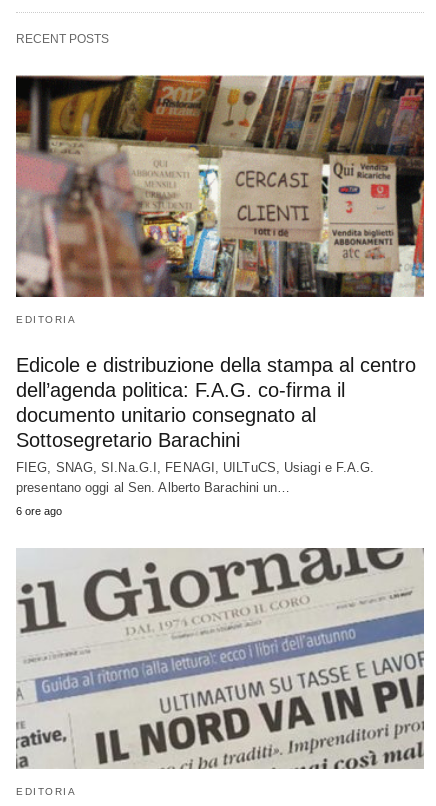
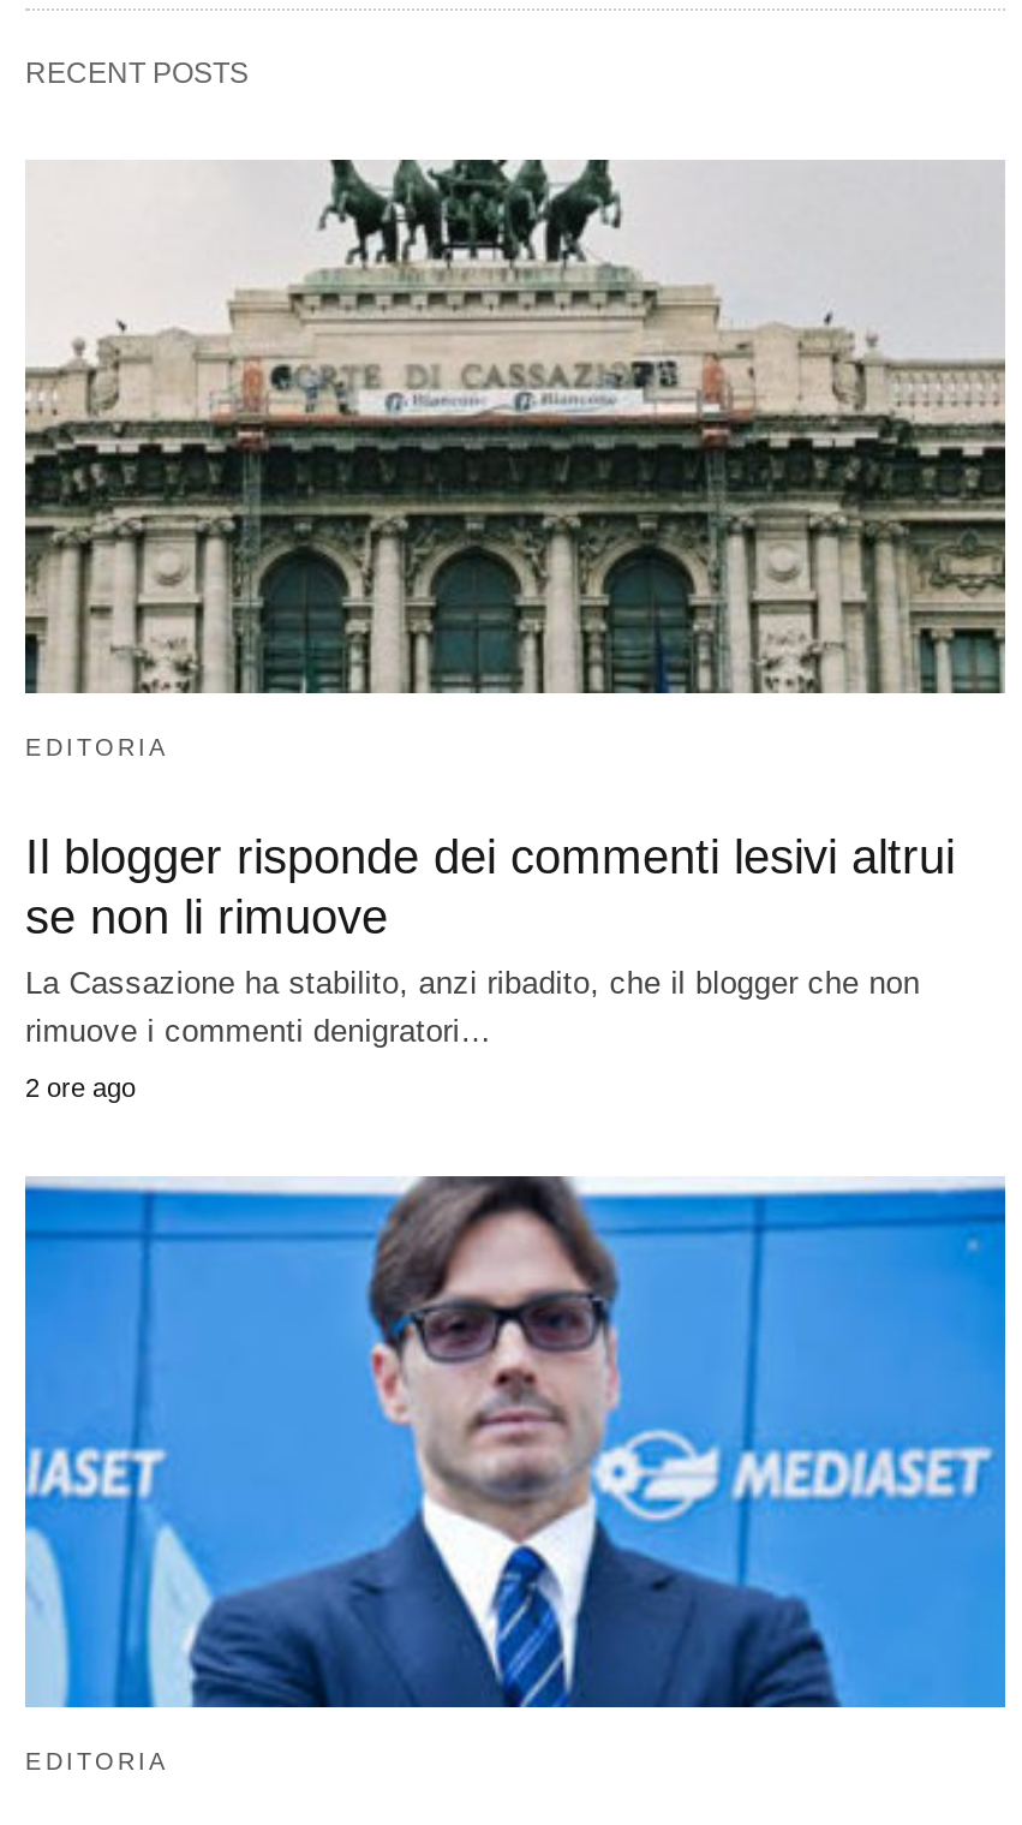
[15,75,425,298] [image] -> [23,157,1008,696] [image]
[16,354,416,495] Edicole e distribuzione della stampa al centro | dell’agenda politica: F.A.G. co-firma il | documento unitario consegnato al | Sottosegretario Barachini | FIEG, SNAG, SI.Na.G.I, FENAGI, UILTuCS, Usiagi e F.A.G. | presentano oggi al Sen. Alberto Barachini un… -> [25,829,955,1048] Il blogger risponde dei commenti lesivi altrui | se non li rimuove | La Cassazione ha stabilito, anzi ribadito, che il blogger che non | rimuove i commenti denigratori…
[16,505,62,517] 6 ore ago -> [25,1072,136,1101] 2 ore ago
[15,547,425,770] [image] -> [23,1176,1008,1710] [image]

